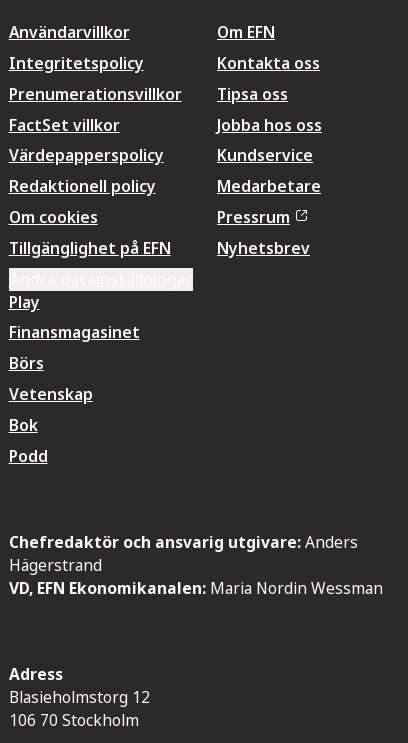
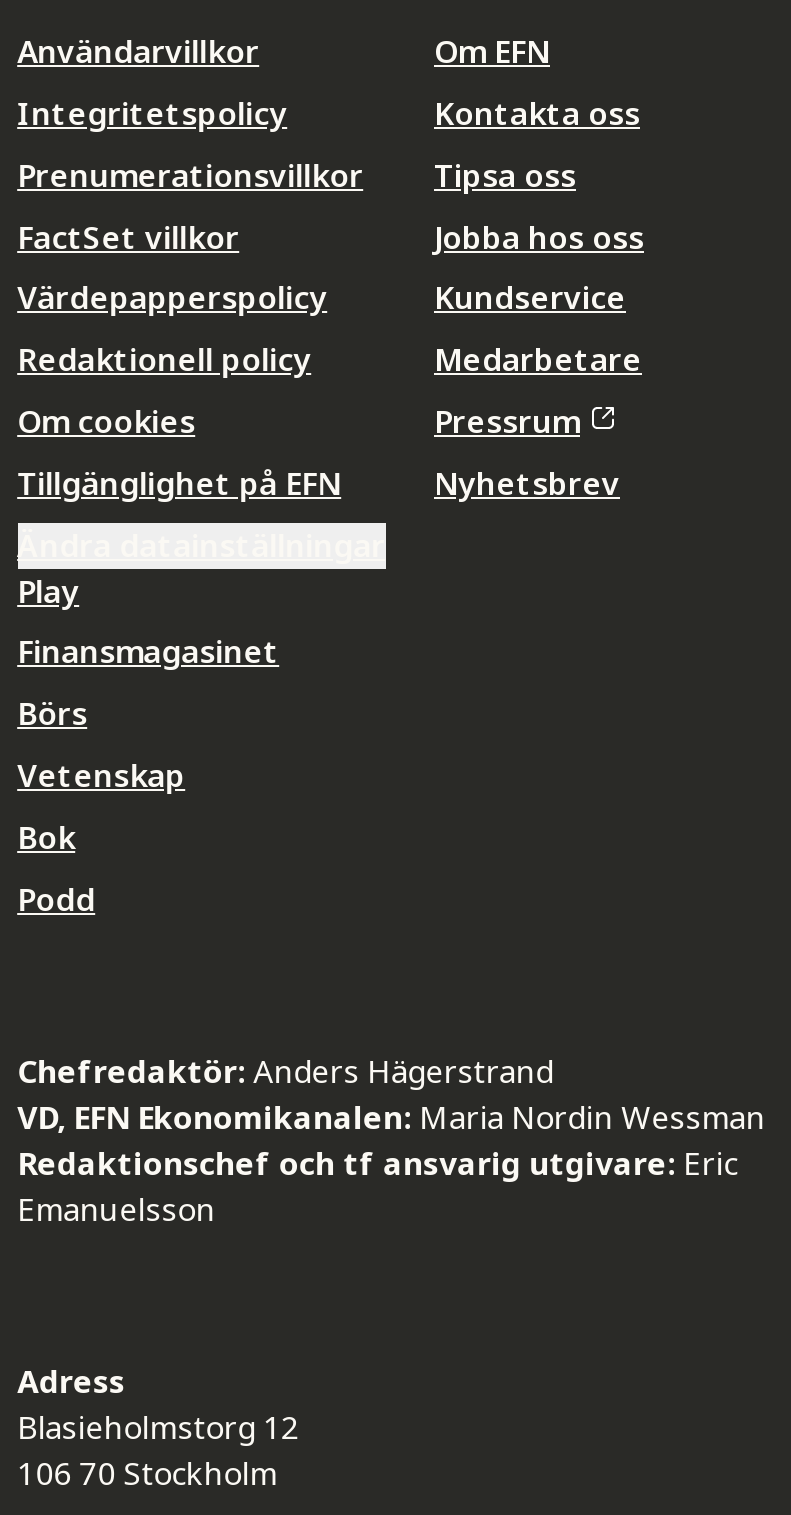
[9,531,358,576] Chefredaktör och ansvarig utgivare: Anders | Hägerstrand -> [17,1049,553,1093] Chefredaktör: Anders Hägerstrand
moved [9,577,383,599] -> [17,1095,765,1139]: VD, EFN Ekonomikanalen: Maria Nordin Wessman
none -> [17,1141,737,1231] Redaktionschef och tf ansvarig utgivare: Eric | Emanuelsson

